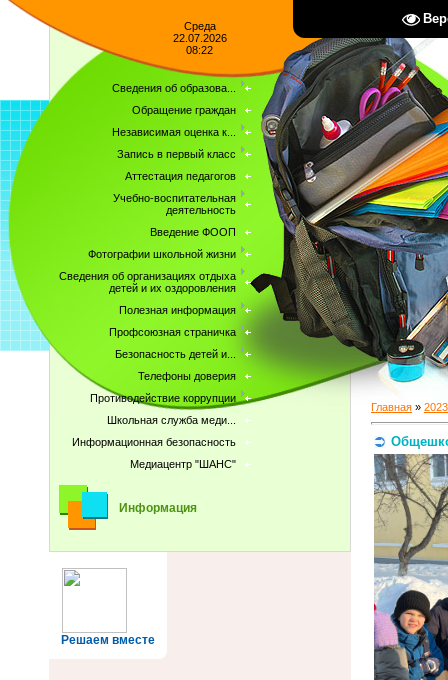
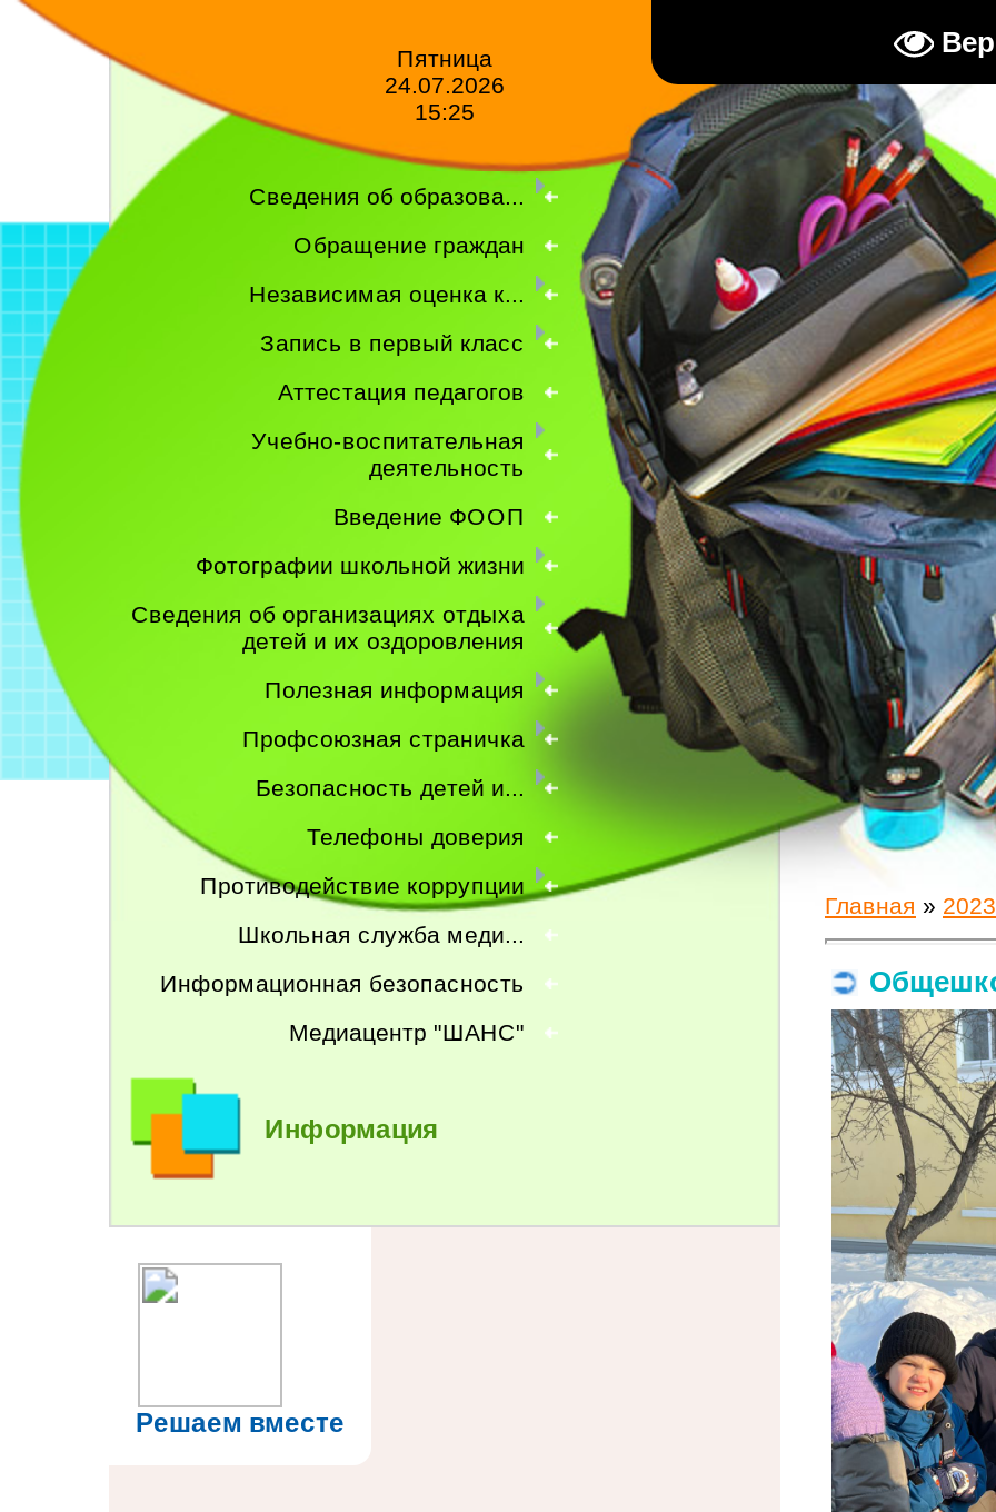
[173,20,227,56] Среда | 22.07.2026 | 08:22 -> [385,44,505,125] Пятница | 24.07.2026 | 15:25

